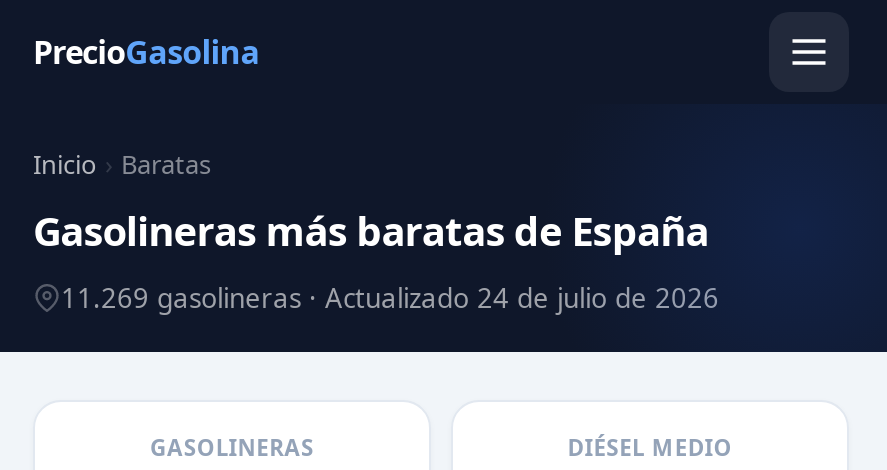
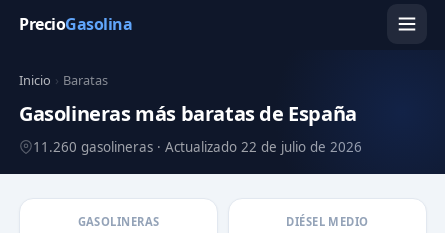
[61,280,719,316] 11.269 gasolineras · Actualizado 24 de julio de 2026 -> [33,138,362,156] 11.260 gasolineras · Actualizado 22 de julio de 2026

